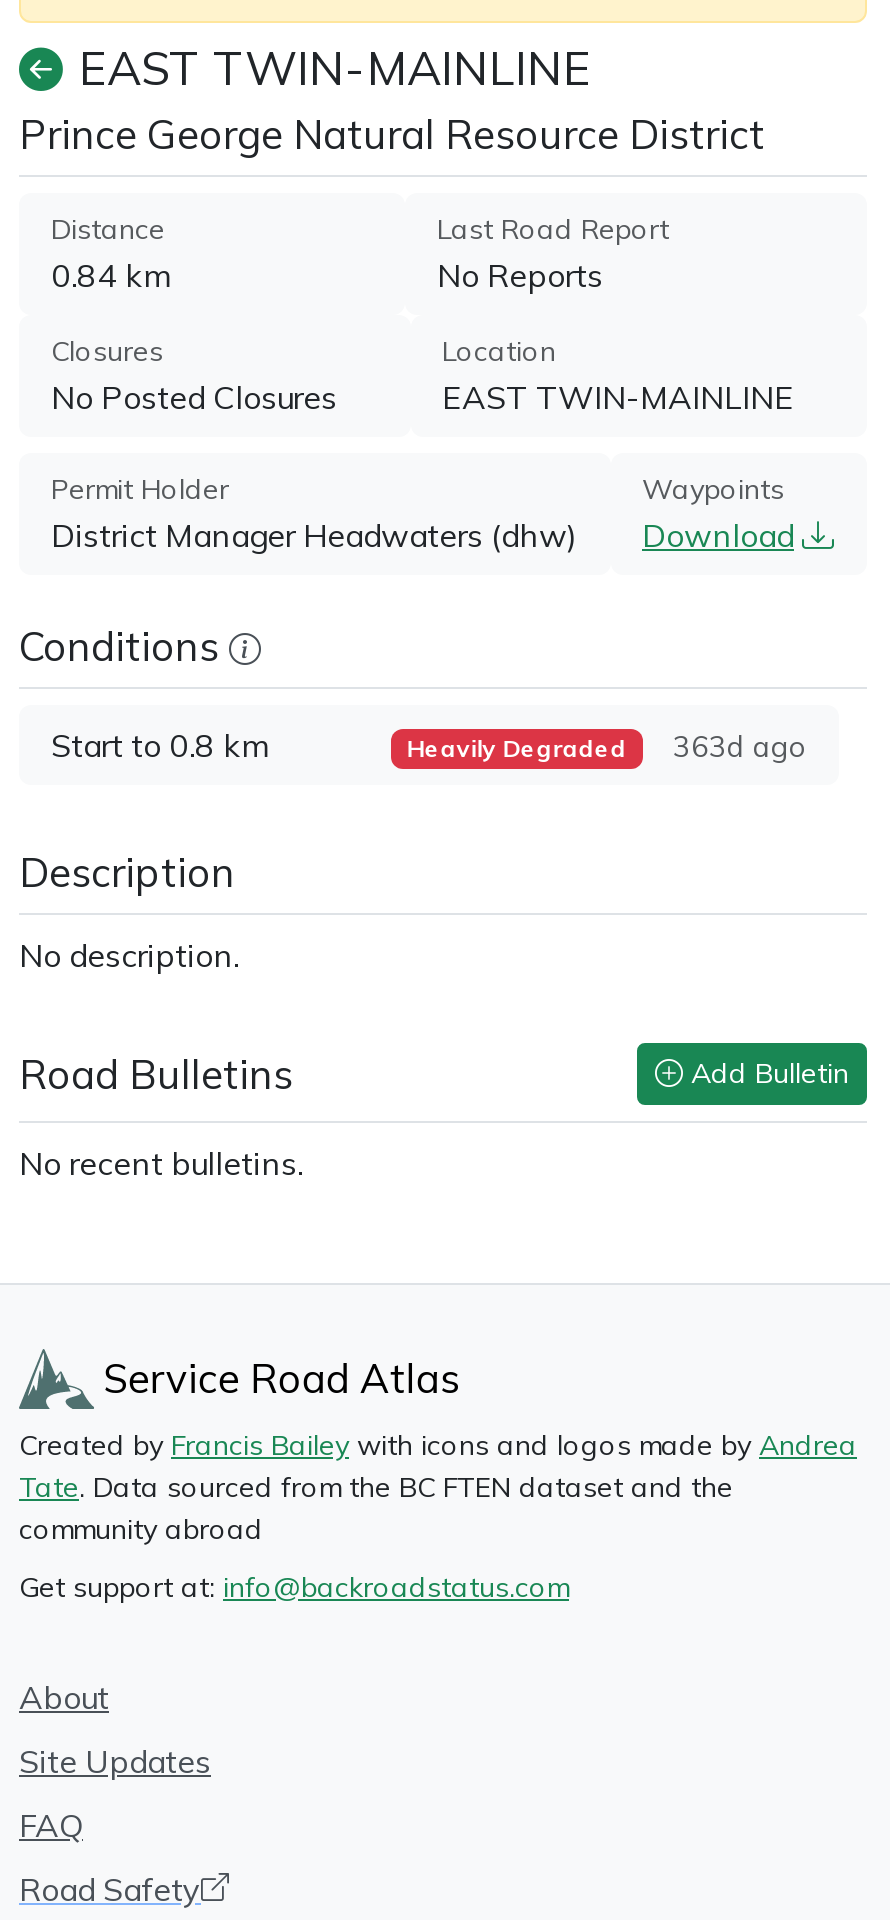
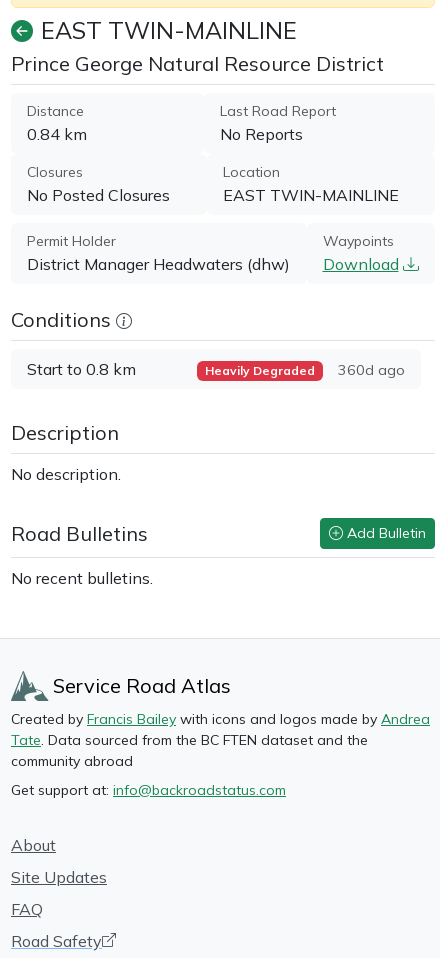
[407,729,807,765] Heavily Degraded 363d ago -> [205,361,405,379] Heavily Degraded 360d ago

